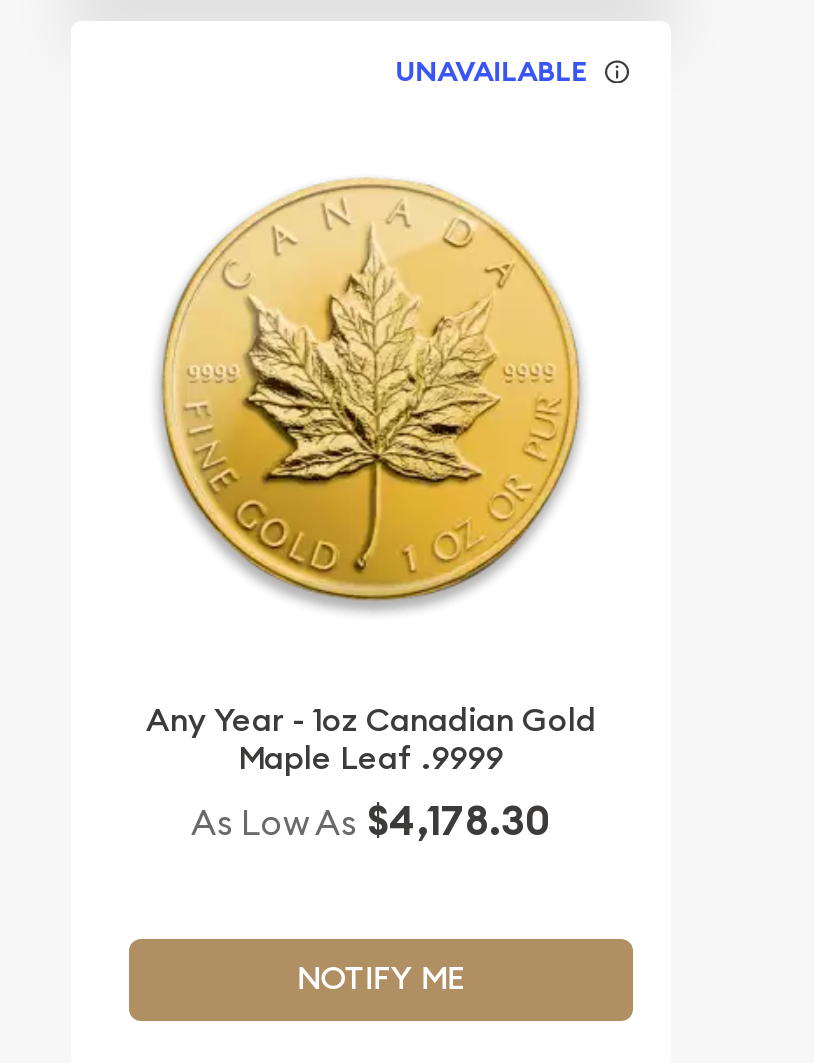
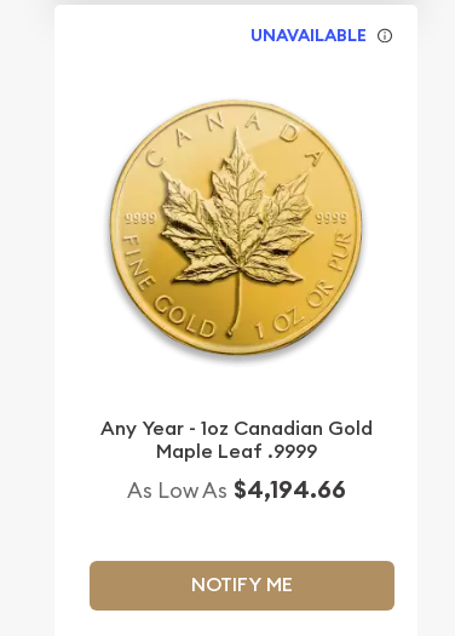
[191,795,551,847] As Low As $4,178.30 -> [126,474,345,505] As Low As $4,194.66

